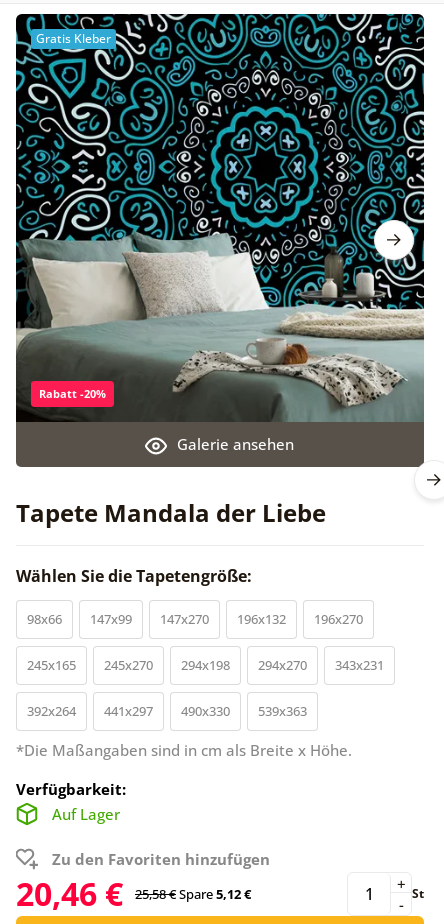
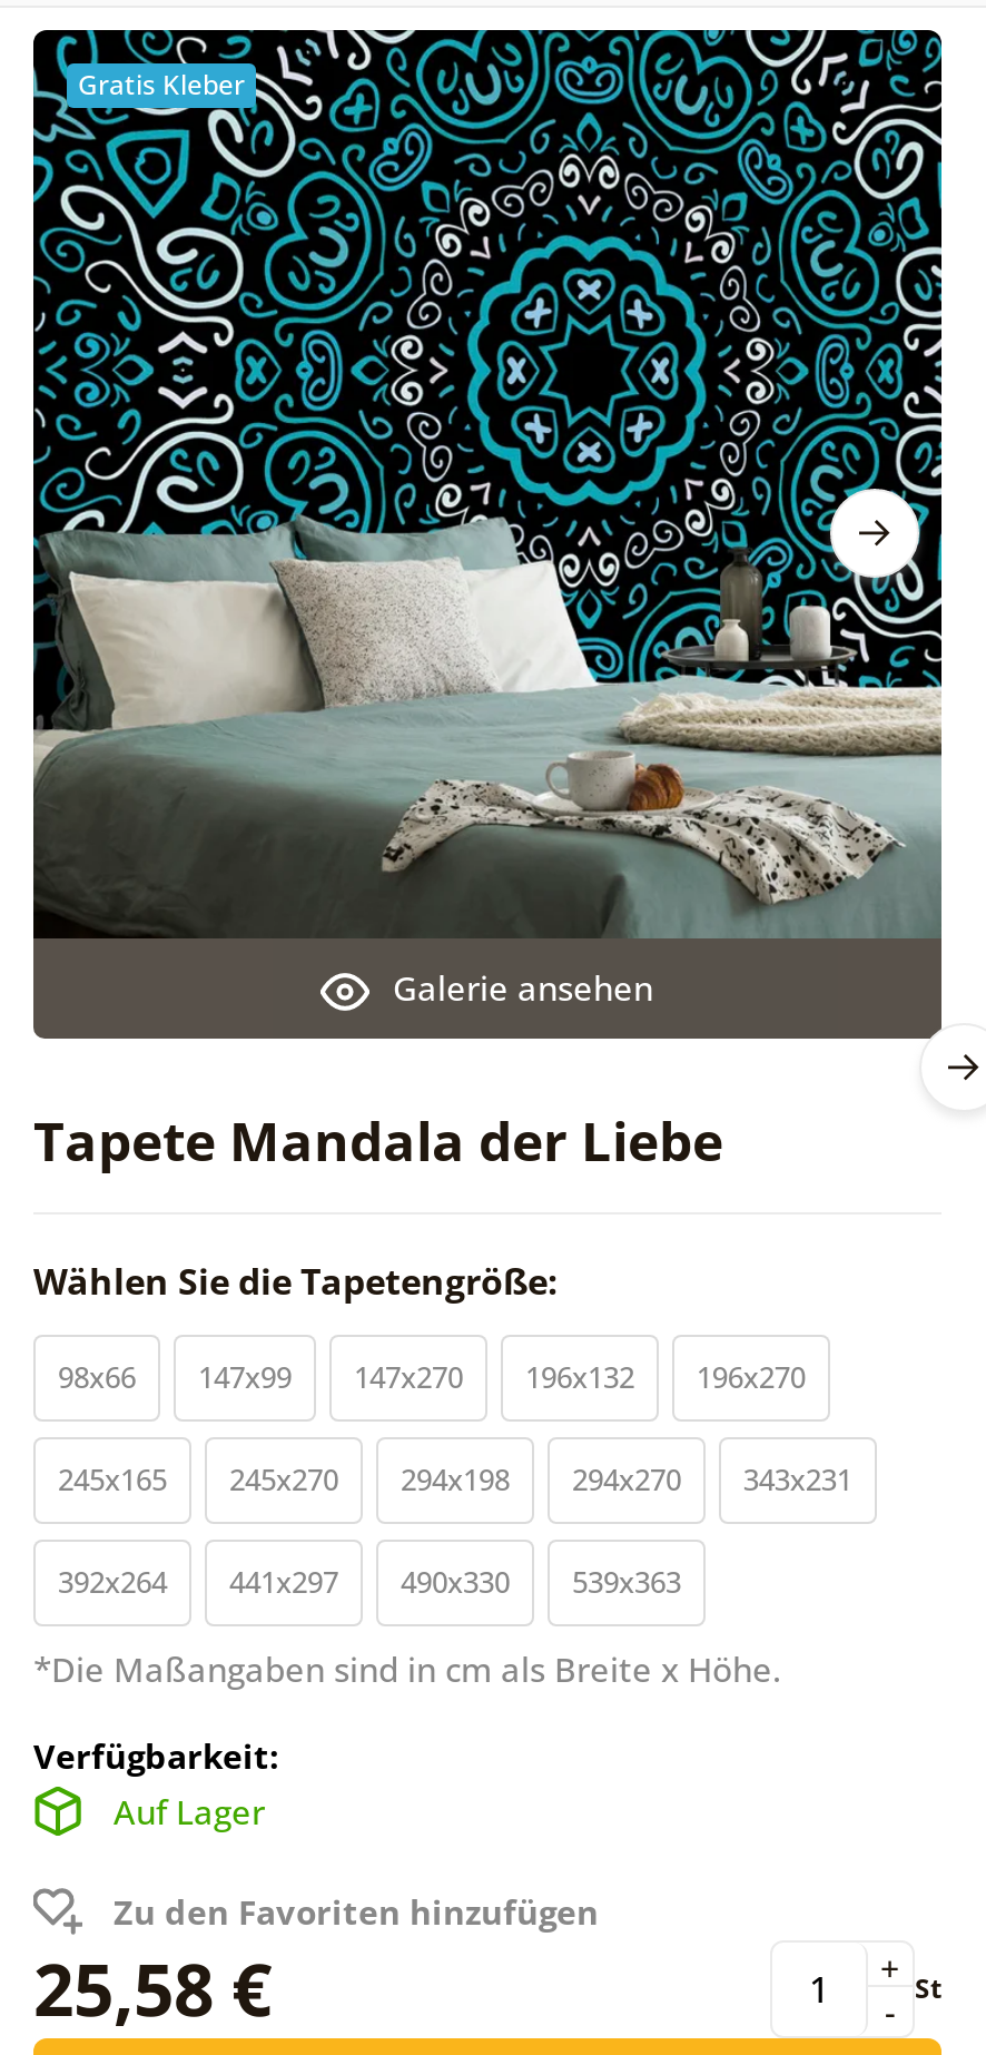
[39,386,106,401] Rabatt -20% -> none
[16,872,251,915] 20,46 € | 25,58 € Spare5,12 € -> [33,1940,272,2036] 25,58 €

